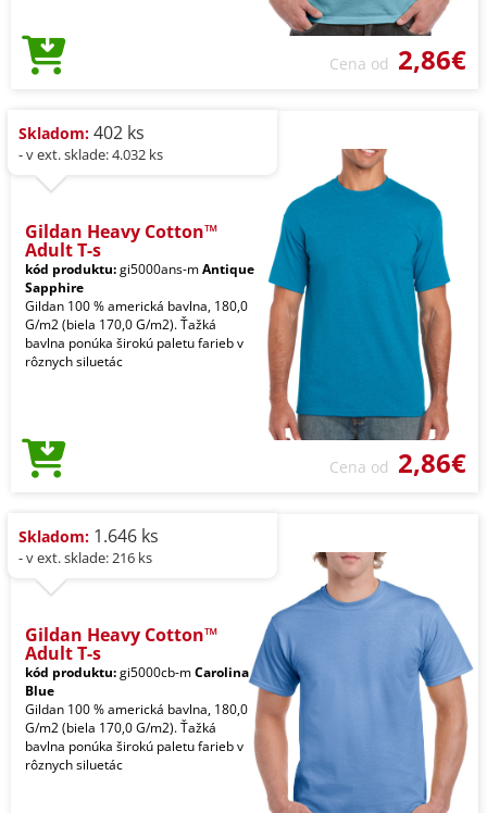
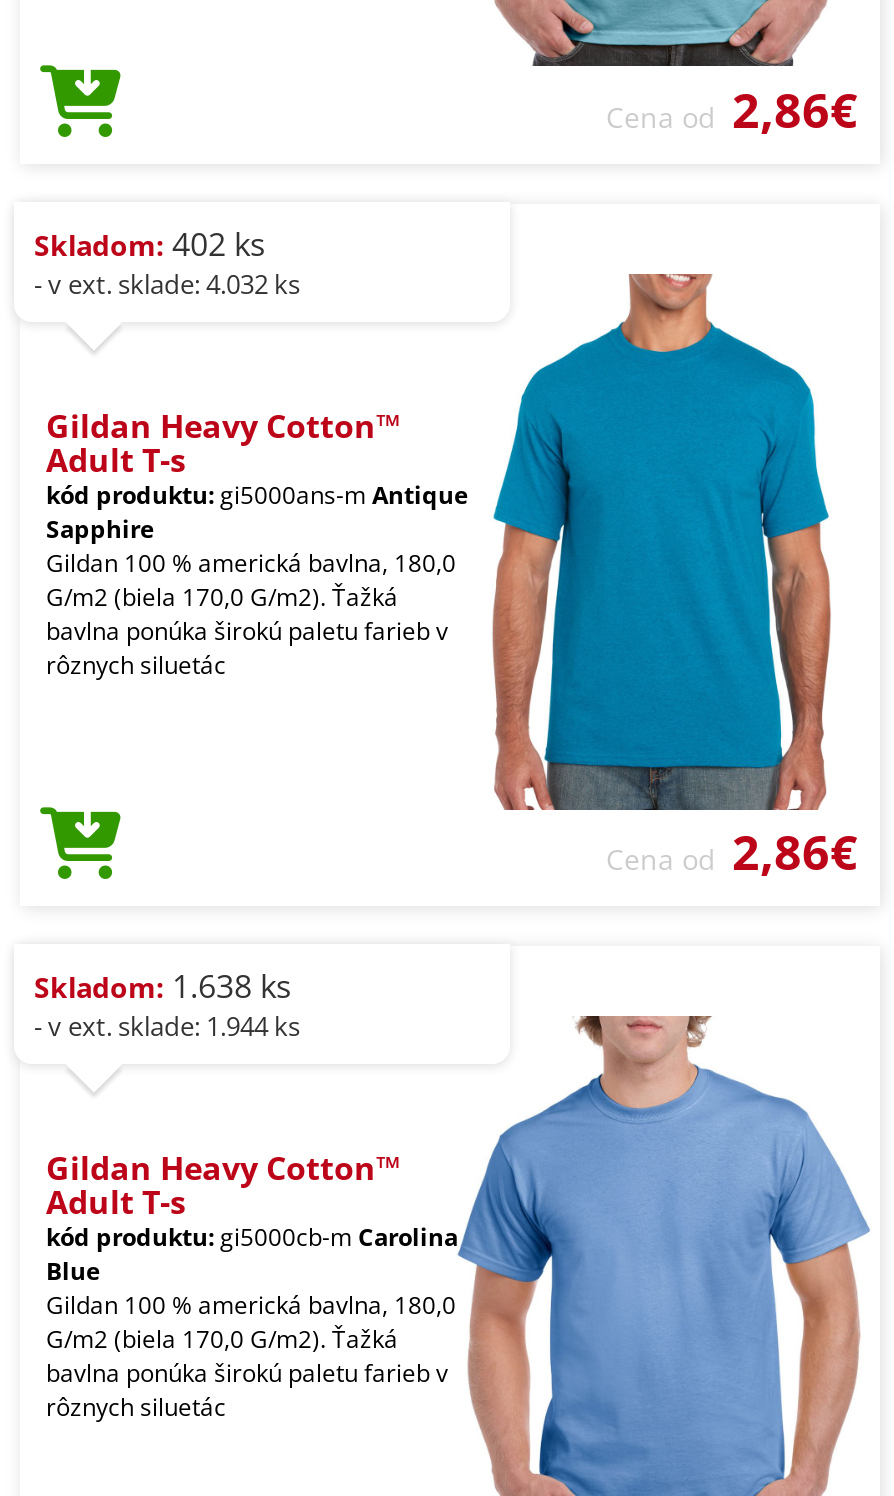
[18,524,159,548] Skladom: 1.646 ks -> [34,965,292,1009] Skladom: 1.638 ks
[18,548,152,568] - v ext. sklade: 216 ks -> [34,1009,300,1045] - v ext. sklade: 1.944 ks

